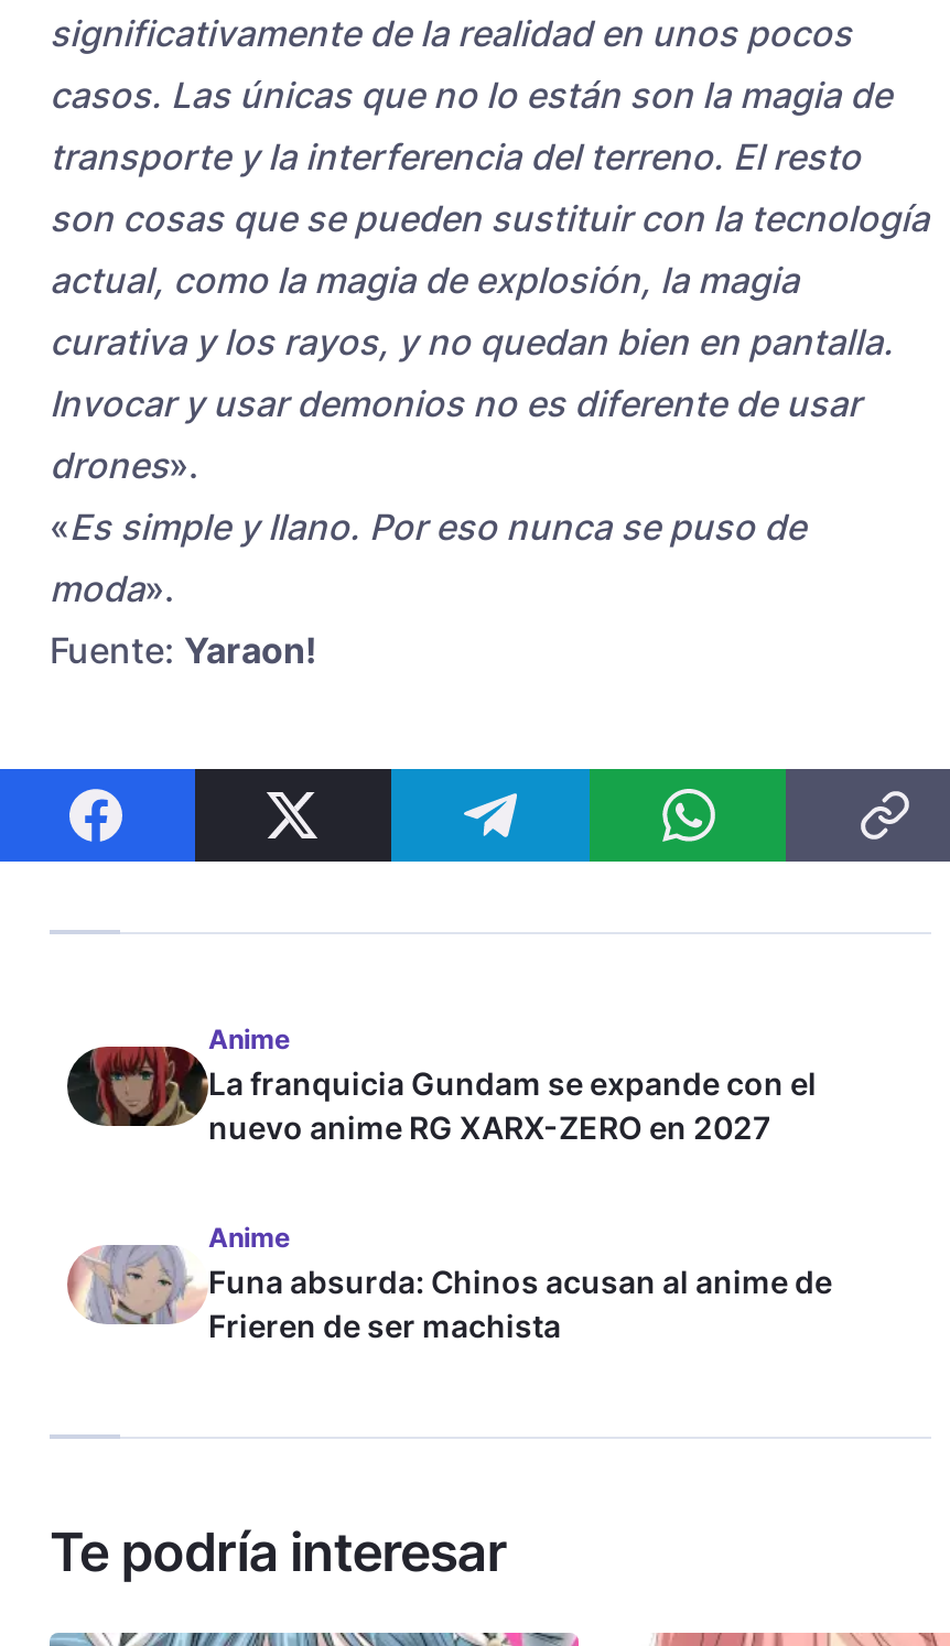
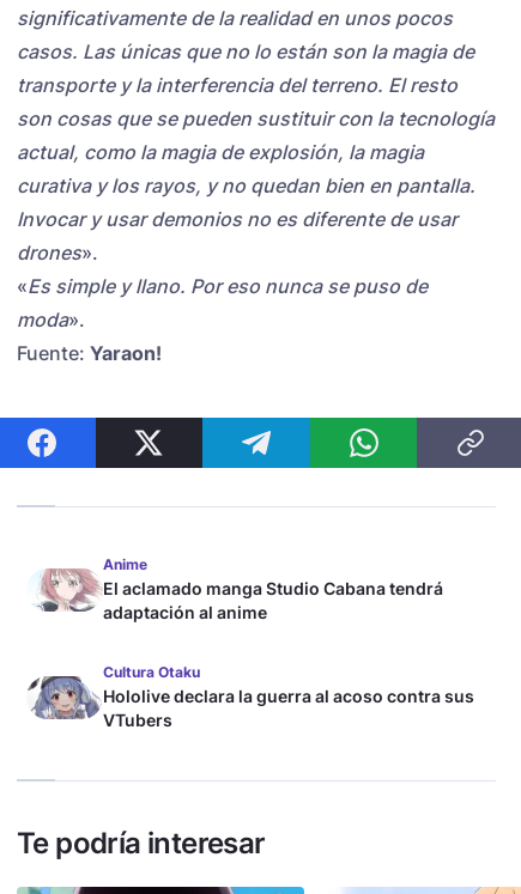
[65,1047,817,1146] [image] | La franquicia Gundam se expande con el | nuevo anime RG XARX-ZERO en 2027 -> [26,570,443,622] [image] | El aclamado manga Studio Cabana tendrá | adaptación al anime
[65,1221,832,1344] [image] | Anime | Funa absurda: Chinos acusan al anime de | Frieren de ser machista -> [26,663,474,730] [image] | Cultura Otaku | Hololive declara la guerra al acoso contra sus | VTubers

